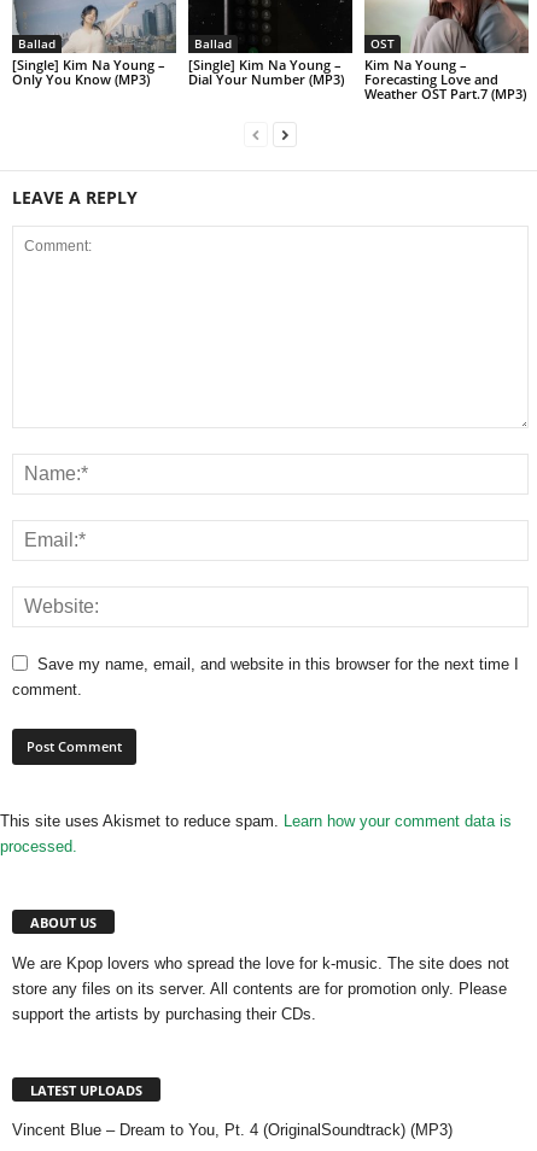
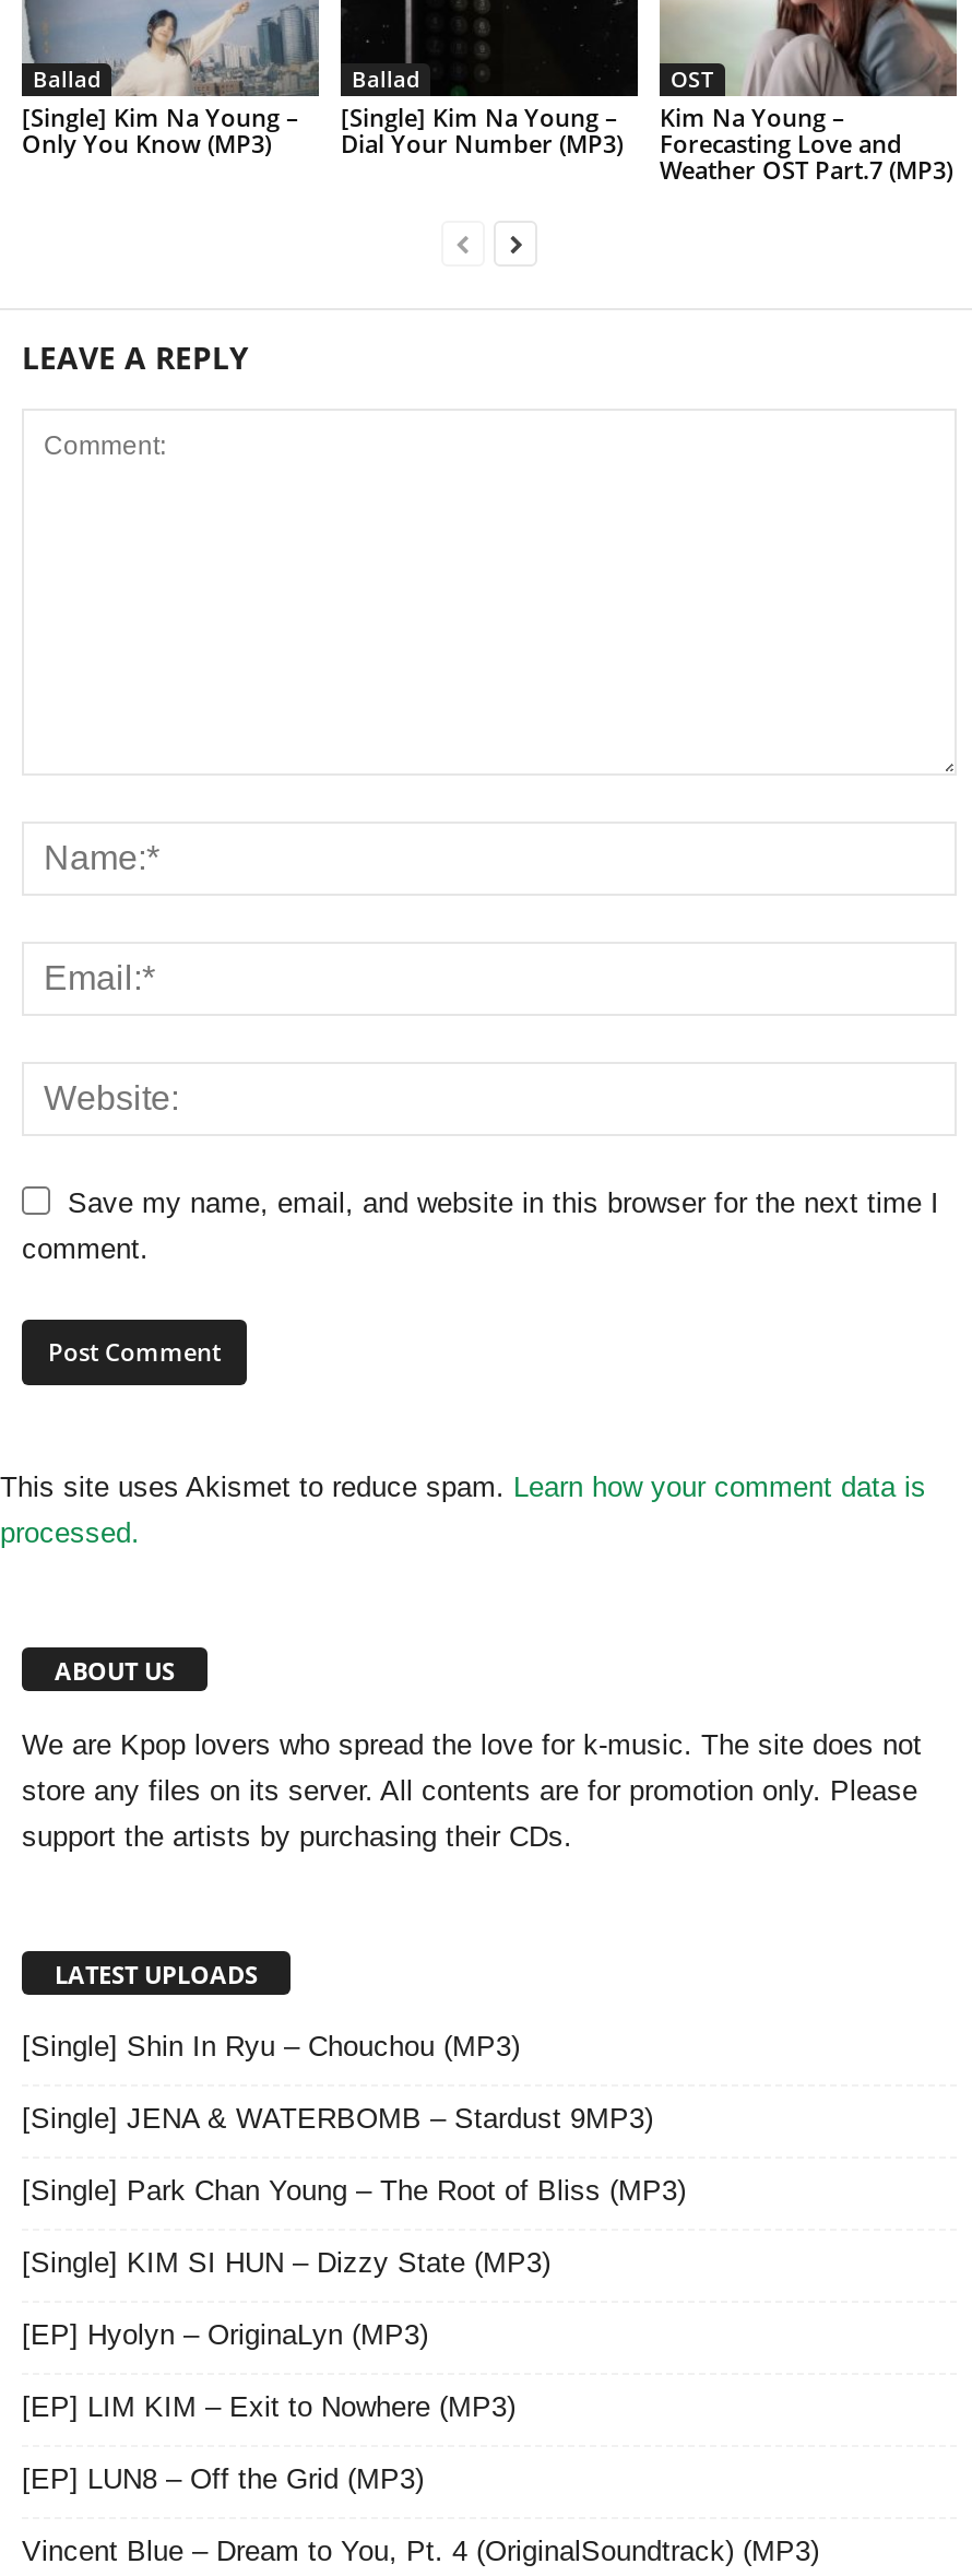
none -> [22,2029,686,2494] [Single] Shin In Ryu – Chouchou (MP3) | [Single] JENA & WATERBOMB – Stardust 9MP3) | [Single] Park Chan Young – The Root of Bliss (MP3) | [Single] KIM SI HUN – Dizzy State (MP3) | [EP] Hyolyn – OriginaLyn (MP3) | [EP] LIM KIM – Exit to Nowhere (MP3) | [EP] LUN8 – Off the Grid (MP3)

